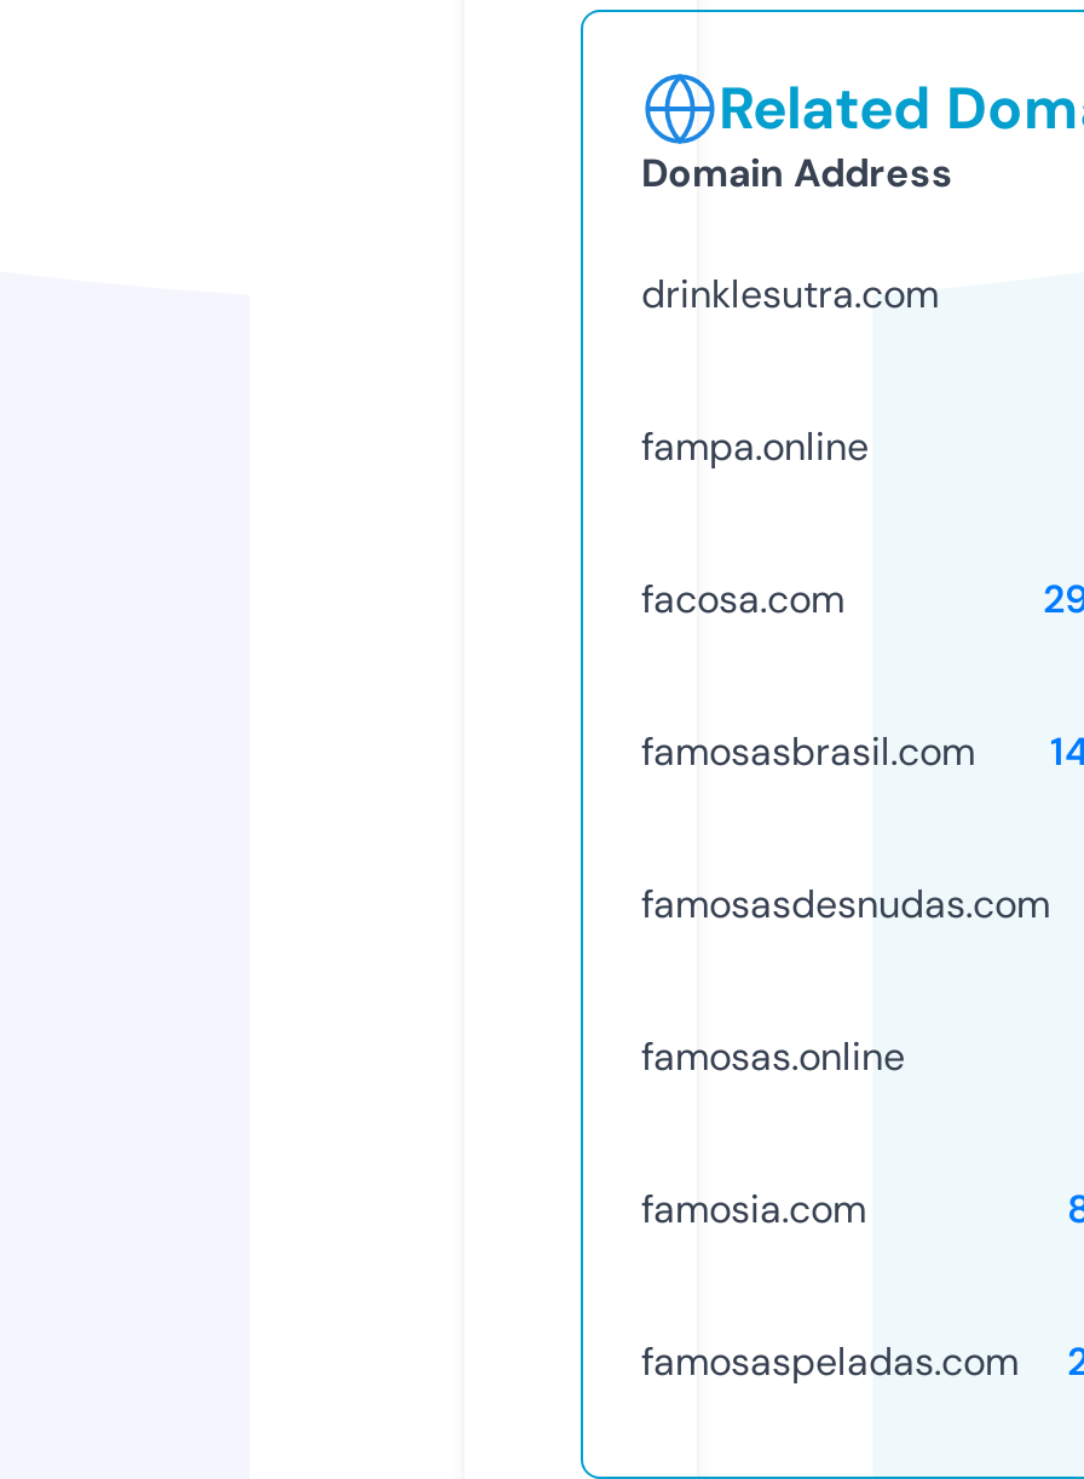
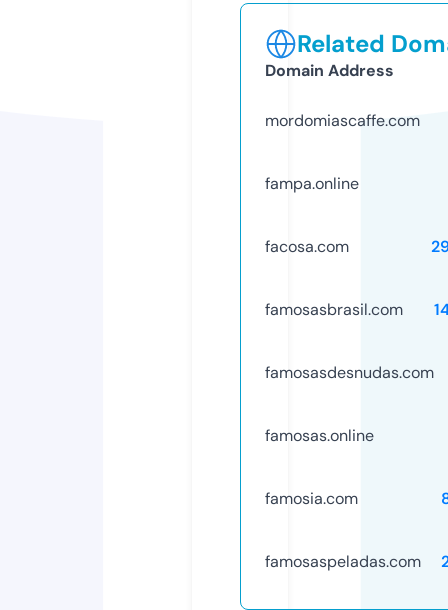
[641,268,939,319] drinklesutra.com -> [265,110,420,131] mordomiascaffe.com

